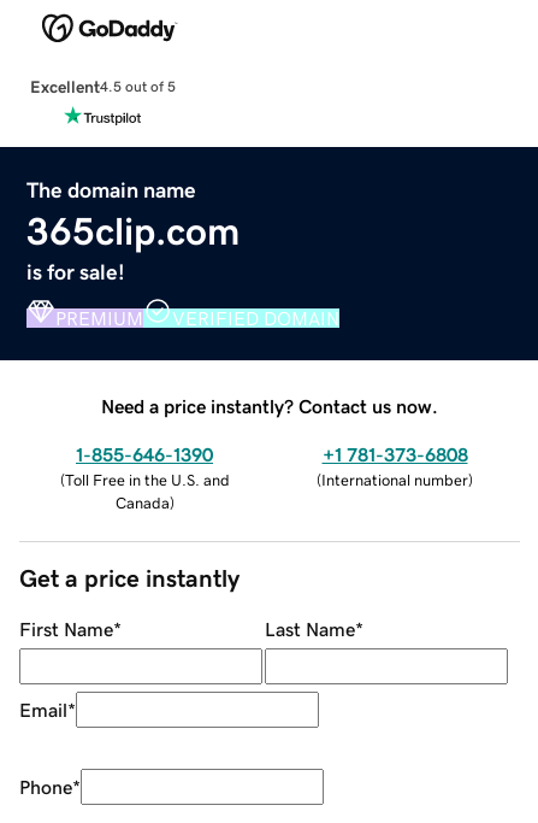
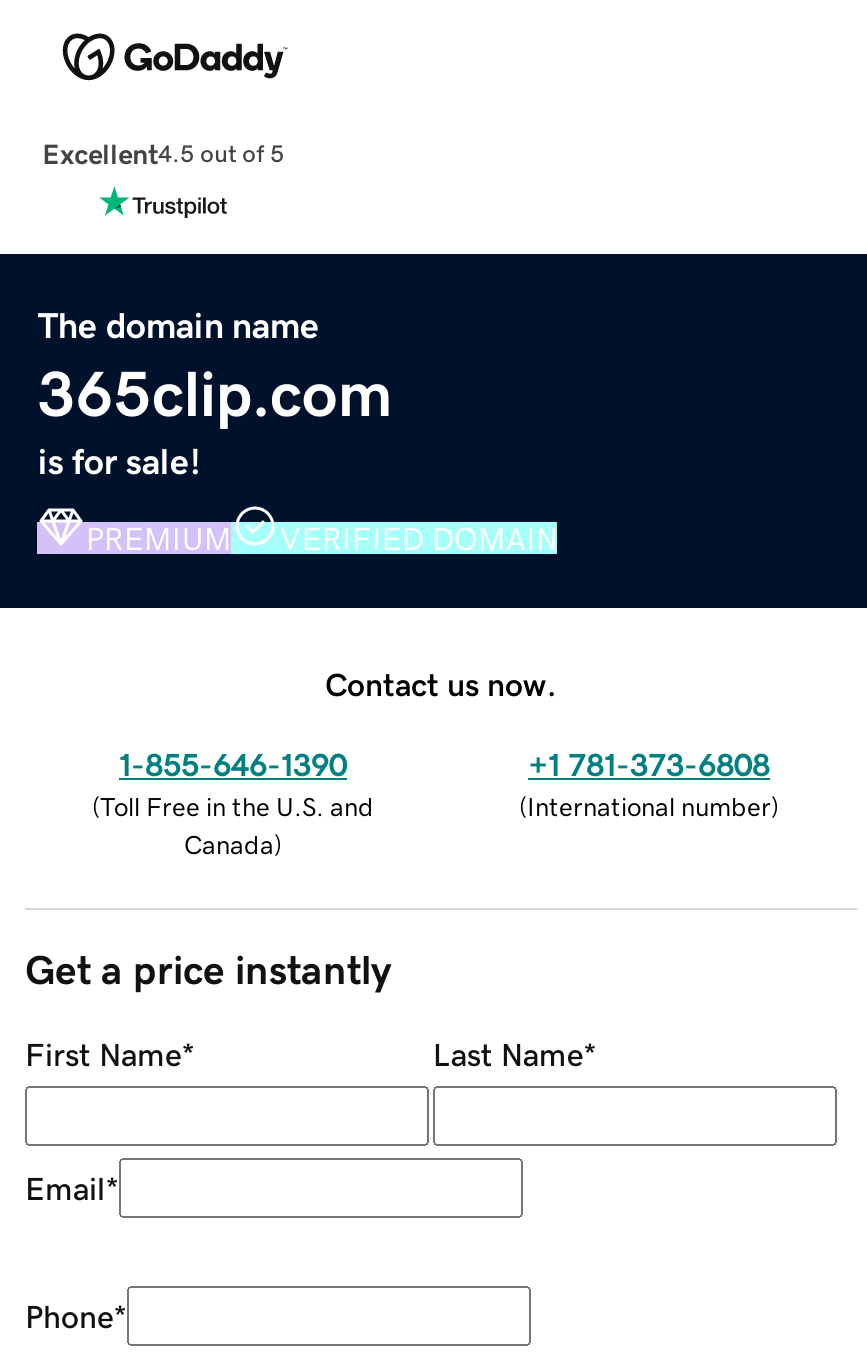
[101,396,438,415] Need a price instantly? Contact us now. -> [325,667,557,699] Contact us now.

